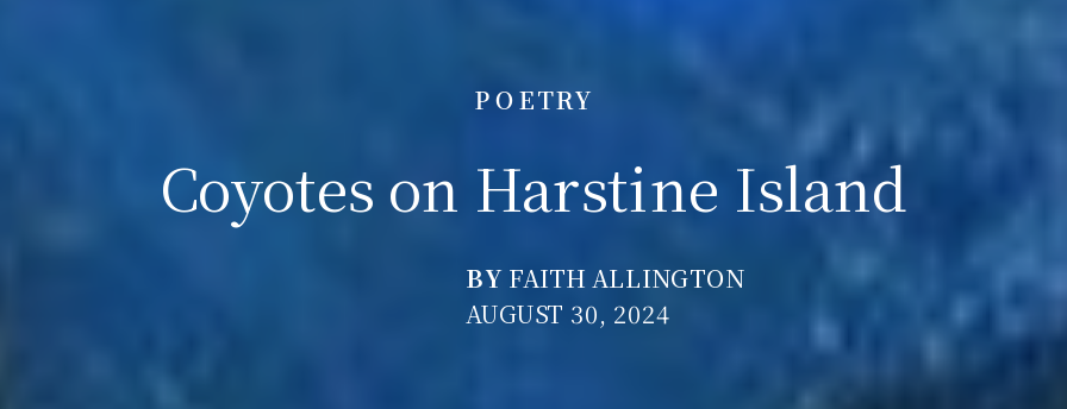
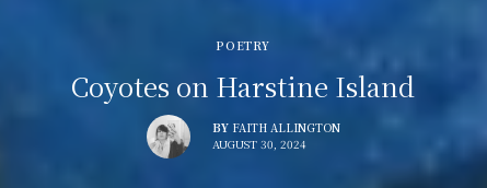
none -> [146,114,192,160] [image]

